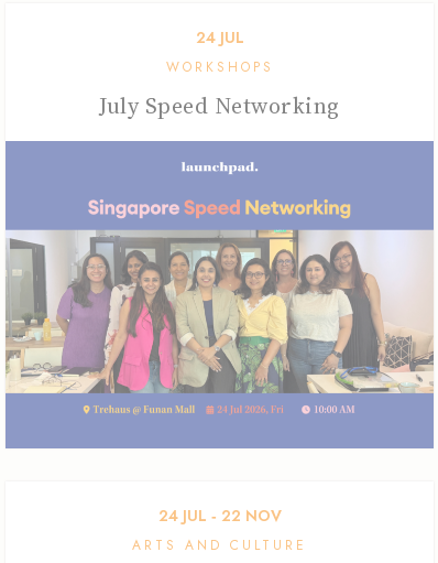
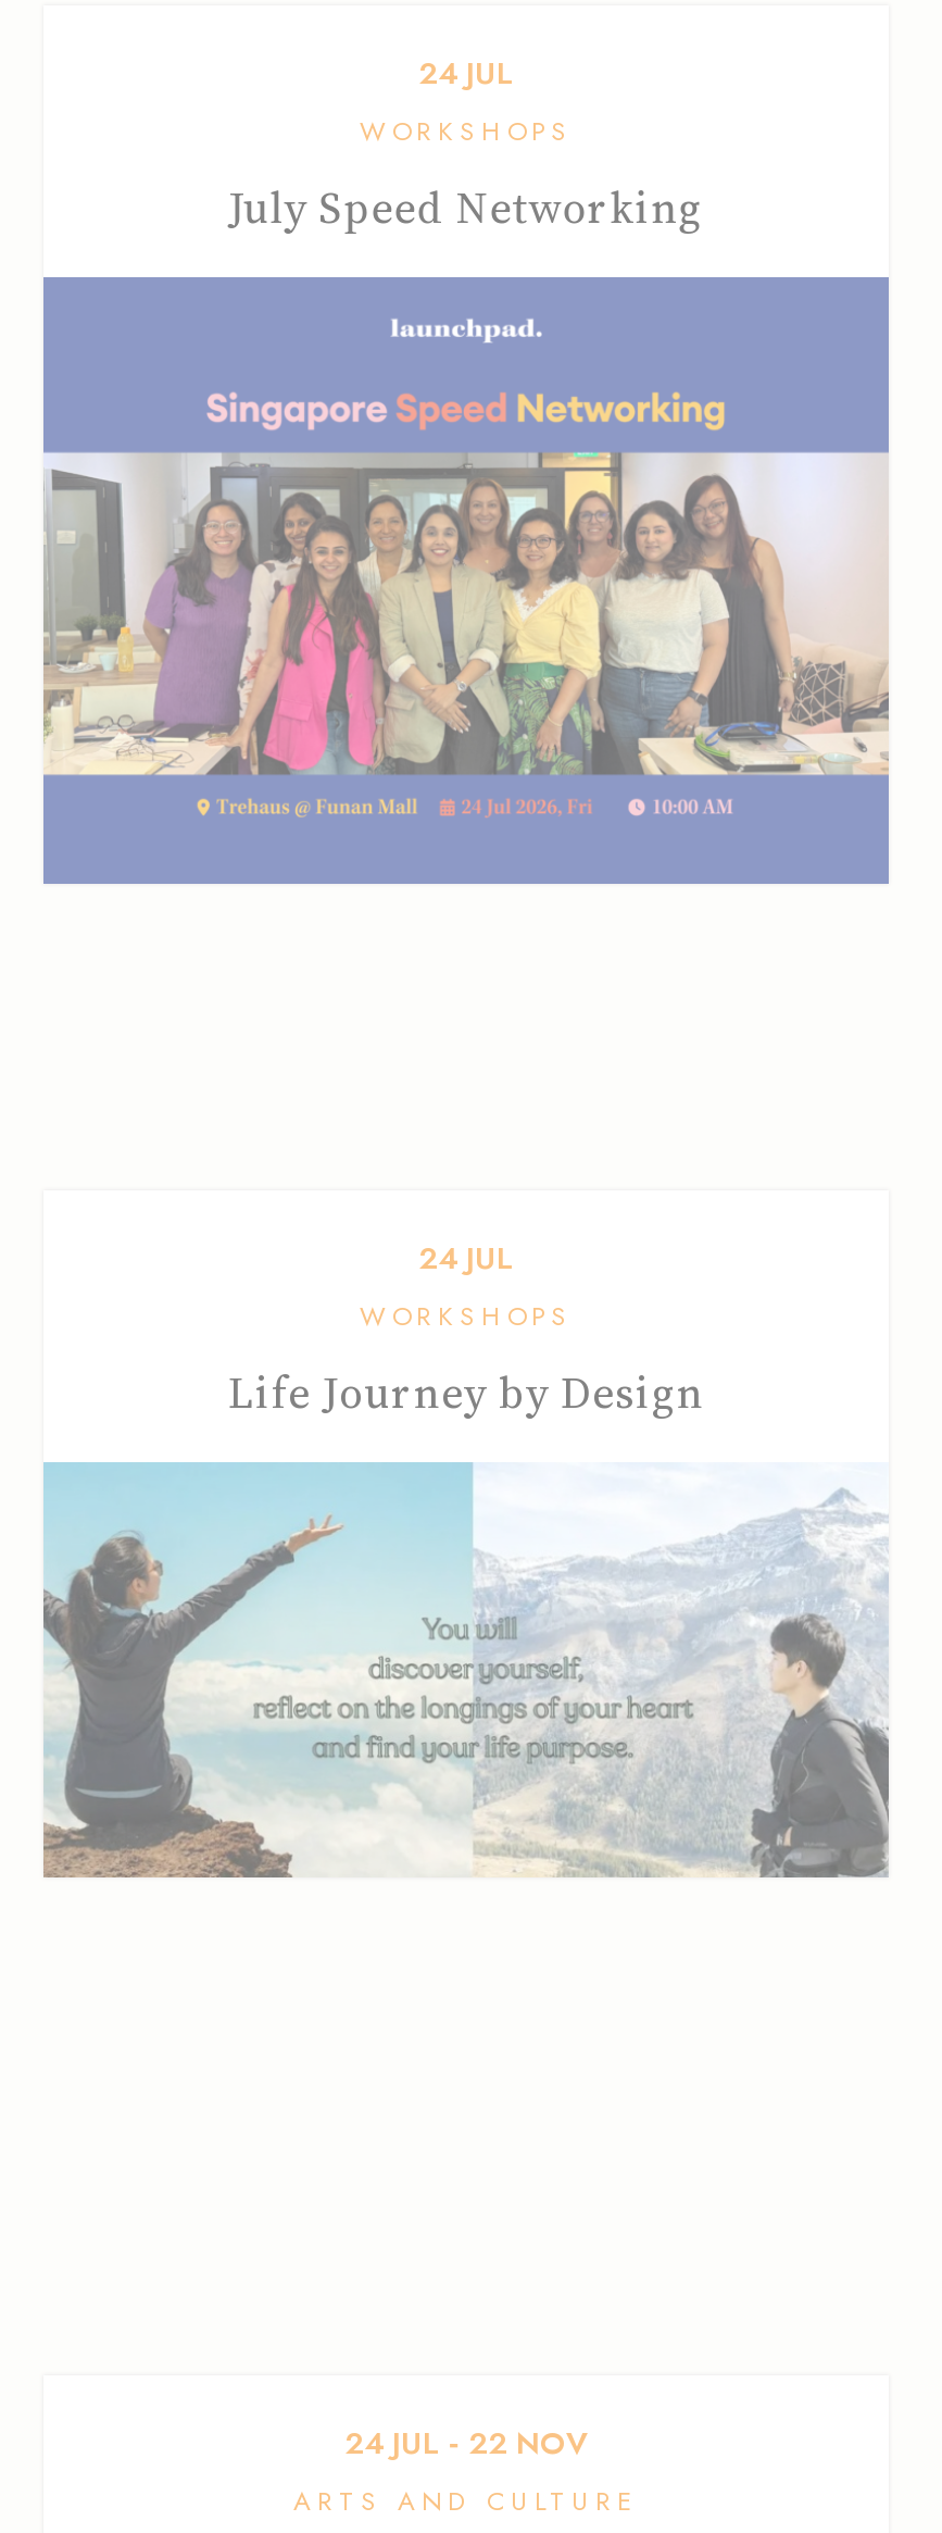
none -> [41,1460,891,1880] [image]
none -> [228,1236,704,1423] 24 JUL | WORKSHOPS | Life Journey by Design

